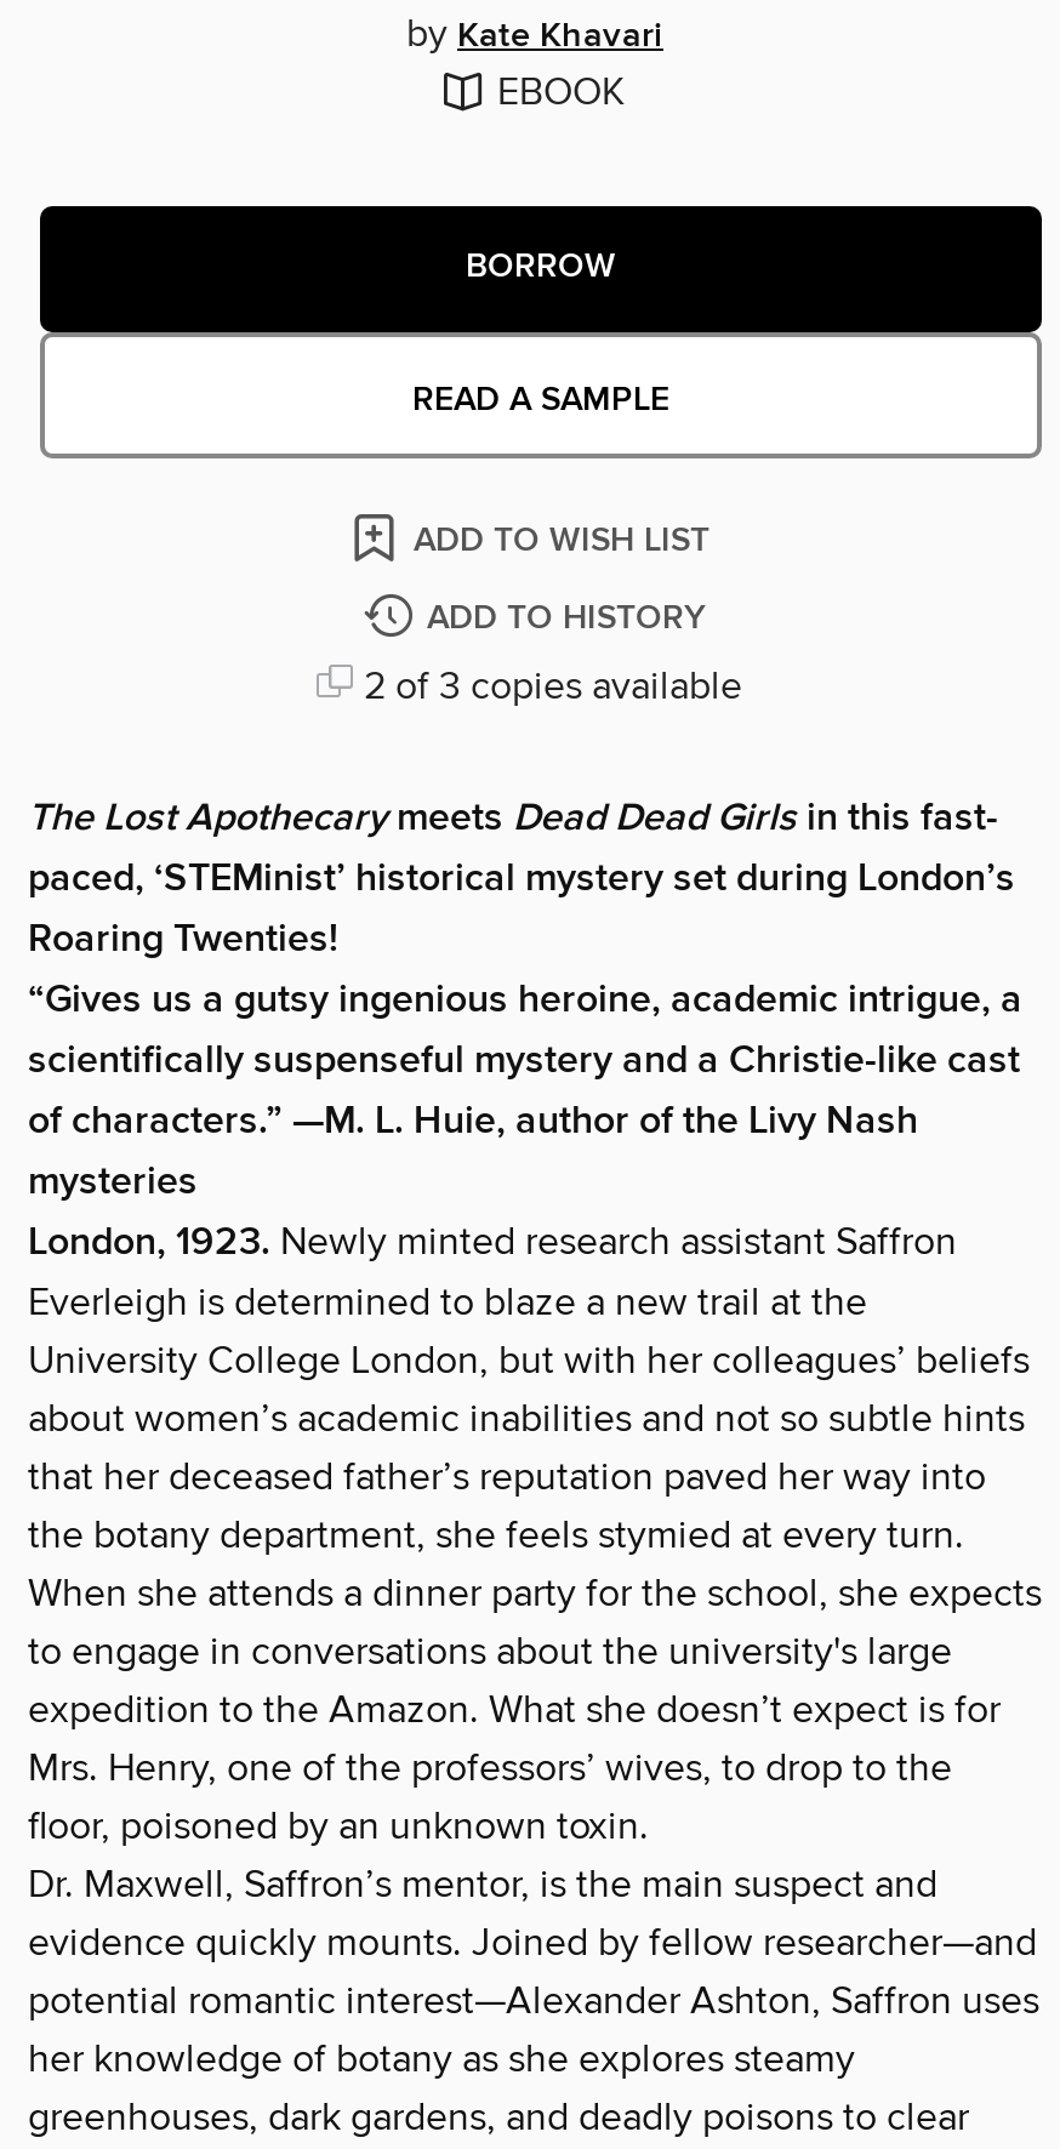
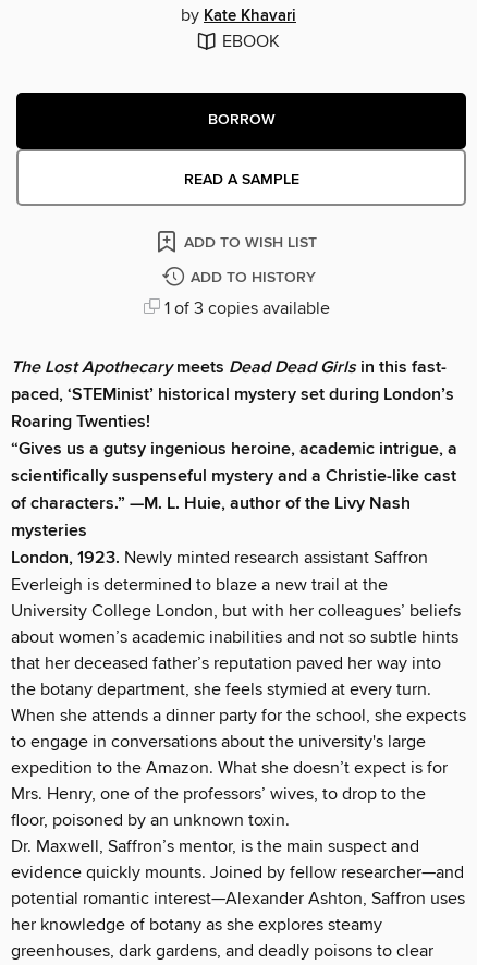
[354,661,742,709] 2 of 3 copies available -> [160,297,329,319] 1 of 3 copies available

